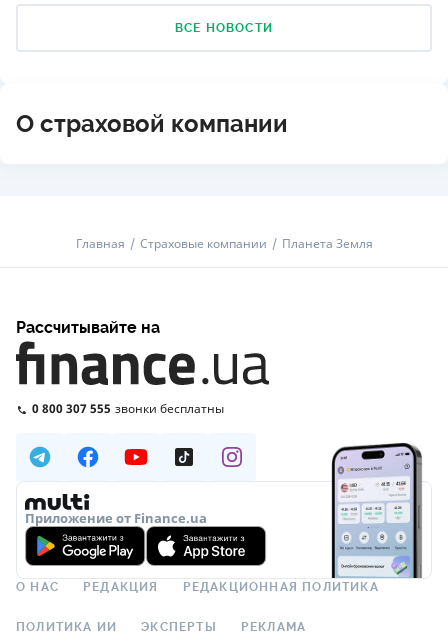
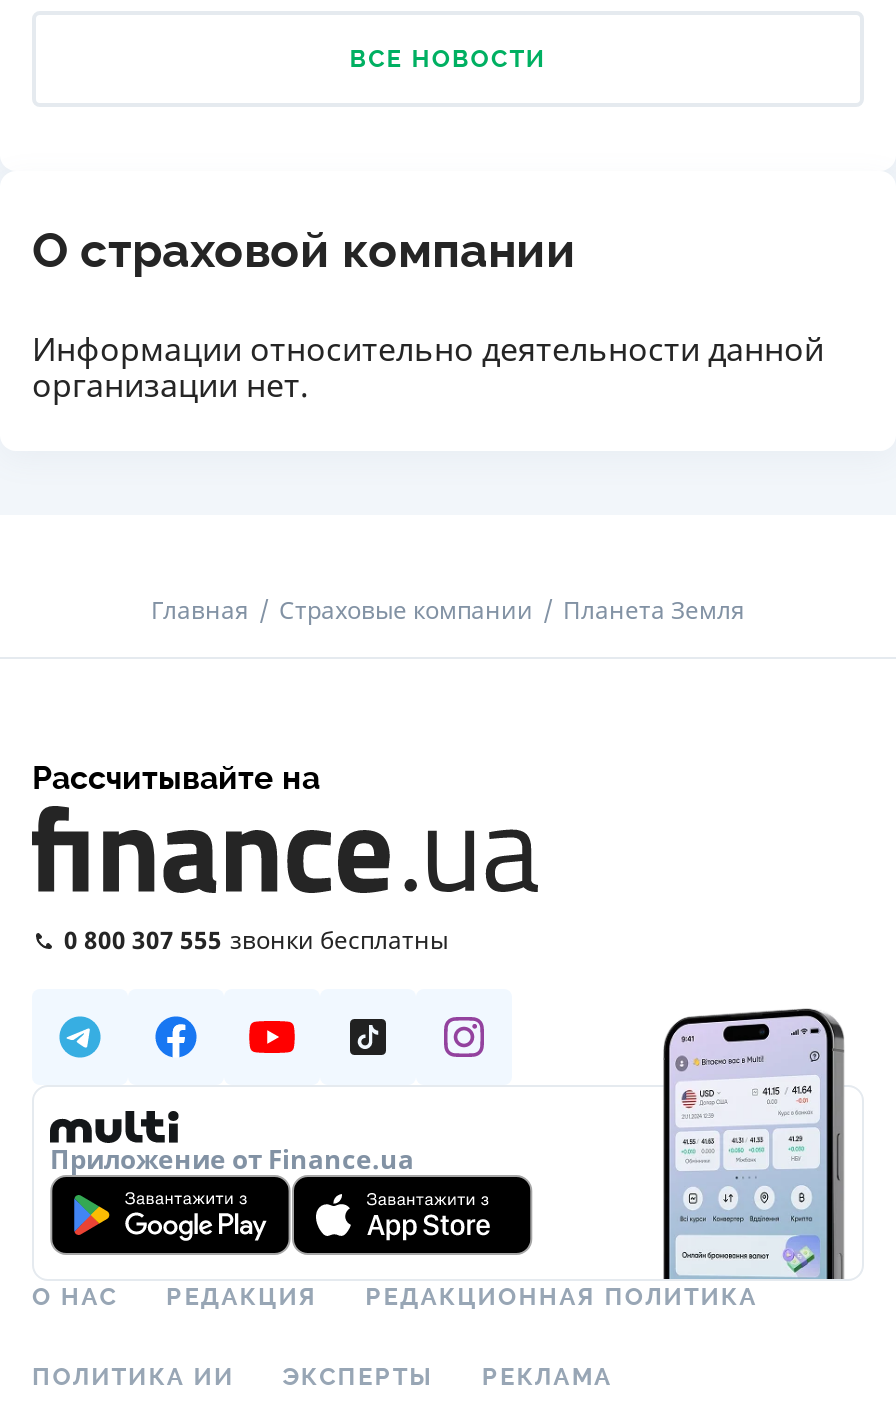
none -> [32,326,824,406] Информации относительно деятельности данной | организации нет.

